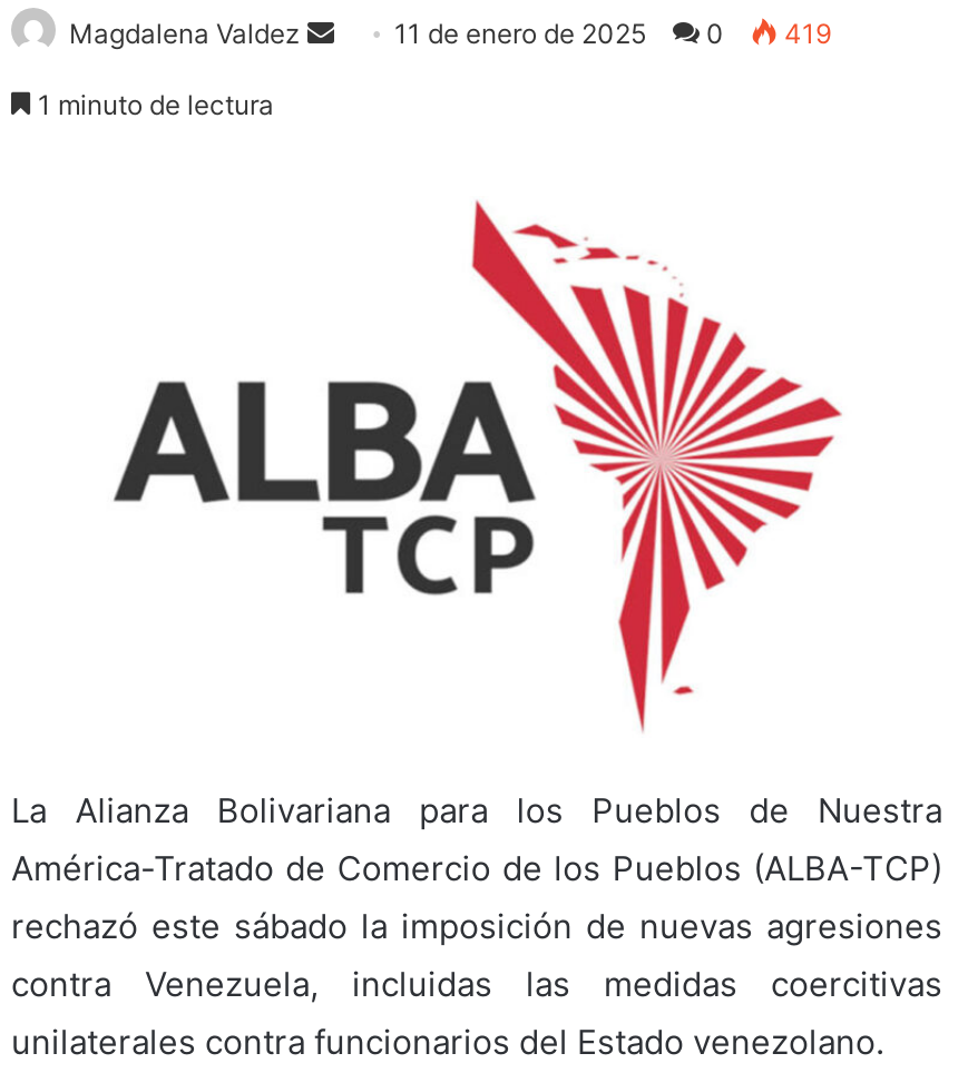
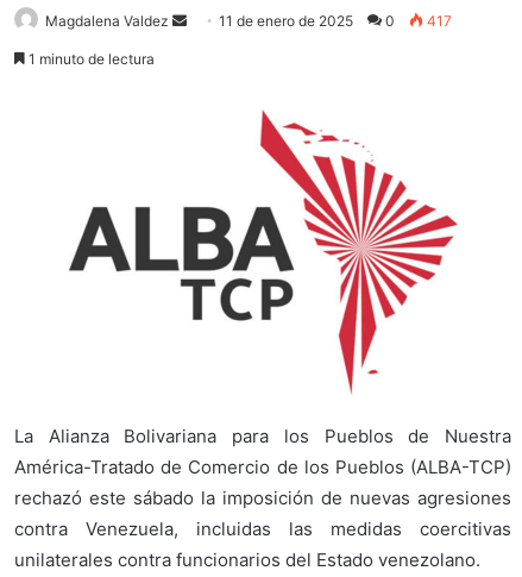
[778,17,831,50] 419 -> [423,12,452,30] 417

